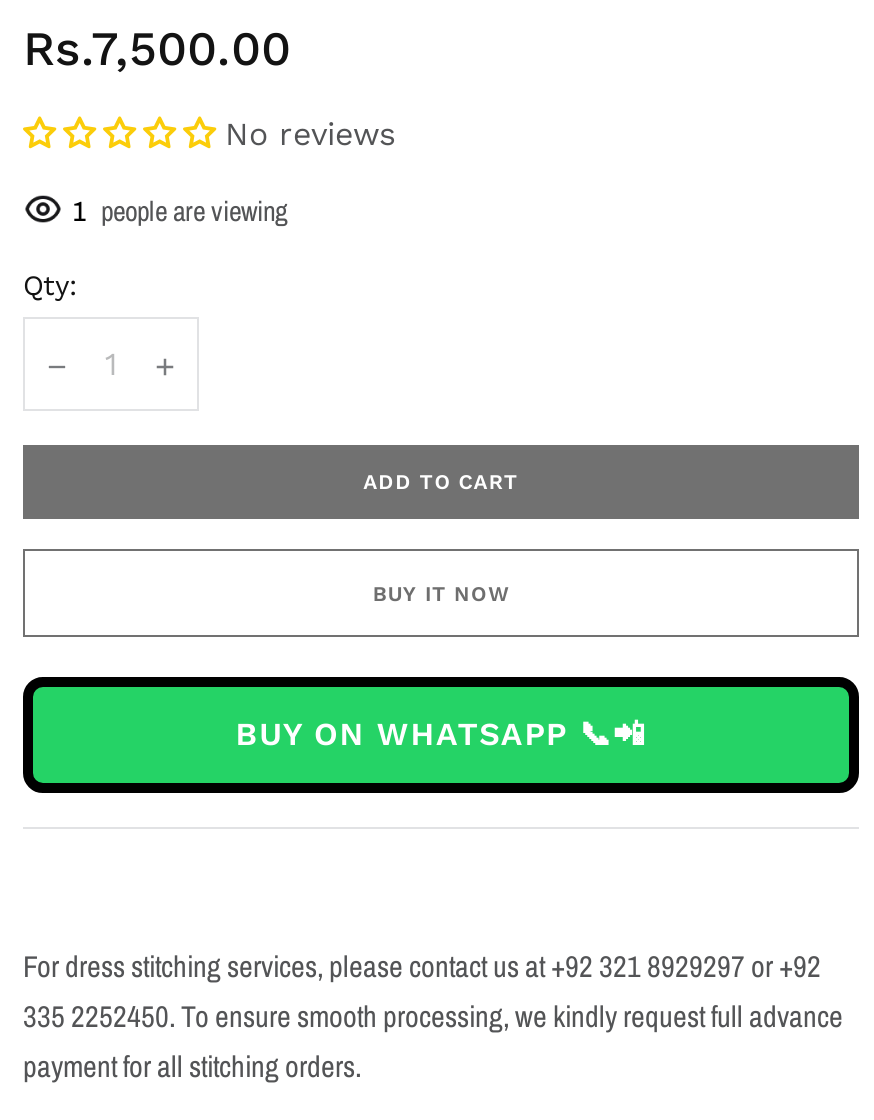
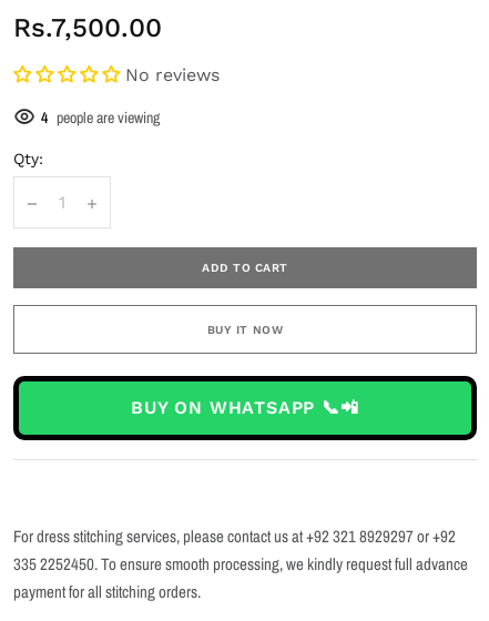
[73,194,287,230] 1 people are viewing -> [41,108,160,128] 4 people are viewing

